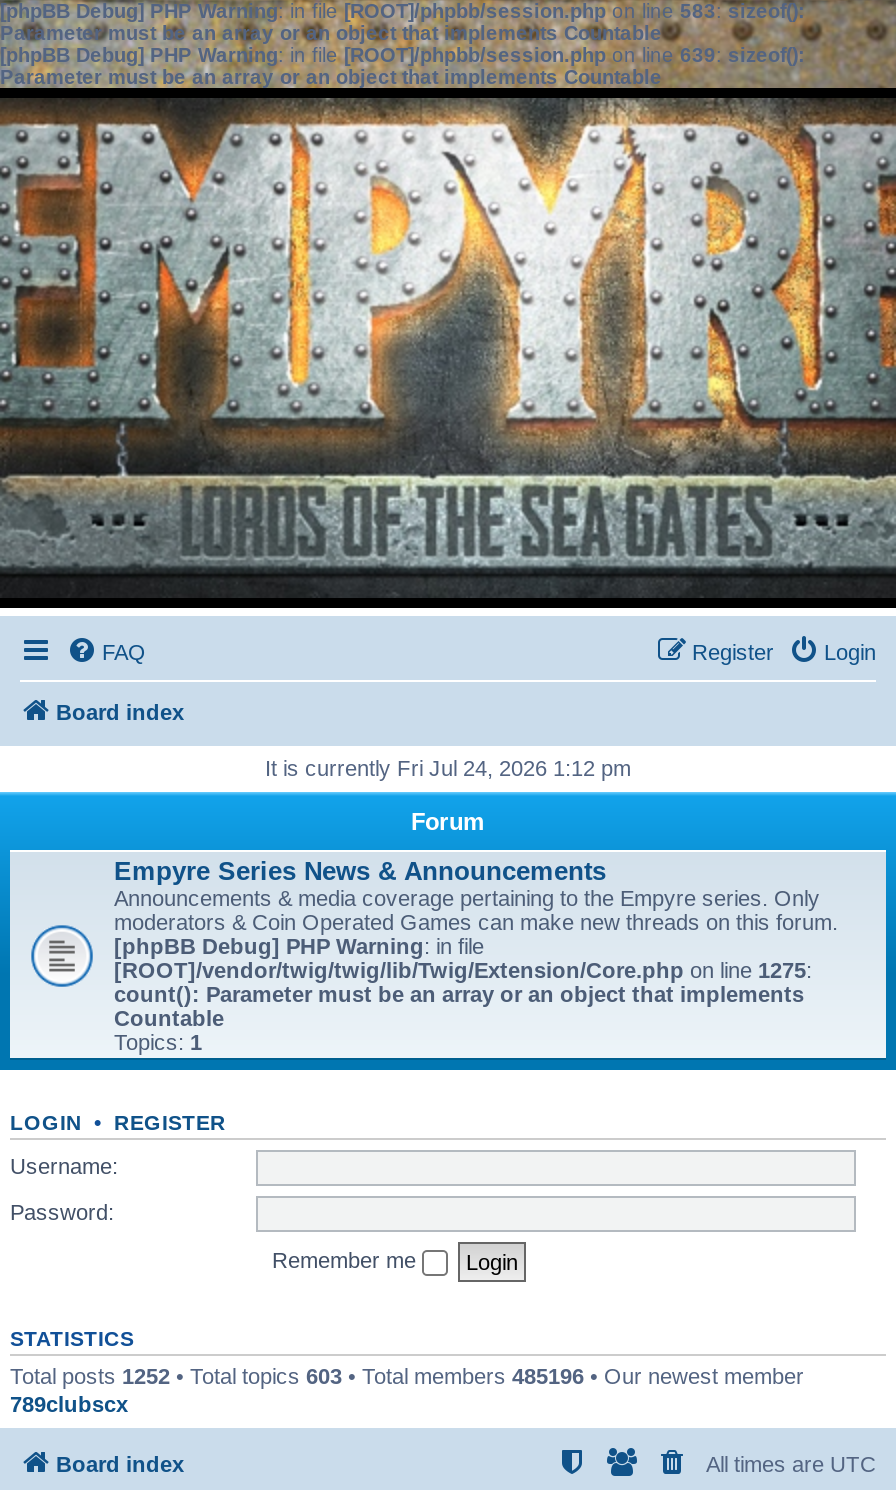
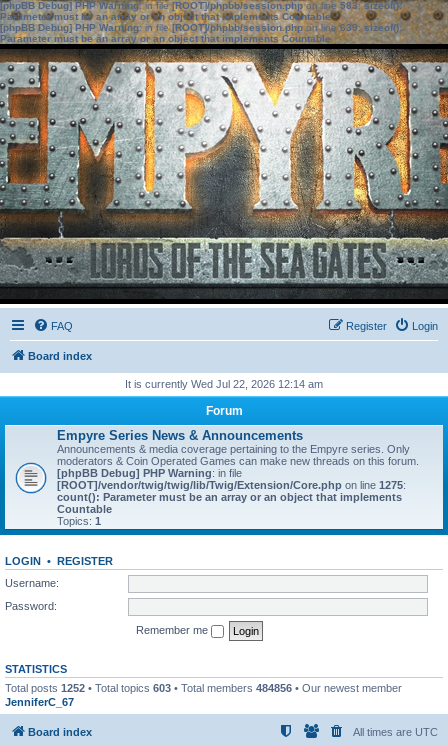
[265,756,631,780] It is currently Fri Jul 24, 2026 1:12 pm -> [125,378,323,390] It is currently Wed Jul 22, 2026 12:14 am
[10,1363,804,1415] Total posts 1252 • Total topics 603 • Total members 485196 • Our newest member | 789clubscx -> [5,681,402,707] Total posts 1252 • Total topics 603 • Total members 484856 • Our newest member | JenniferC_67

